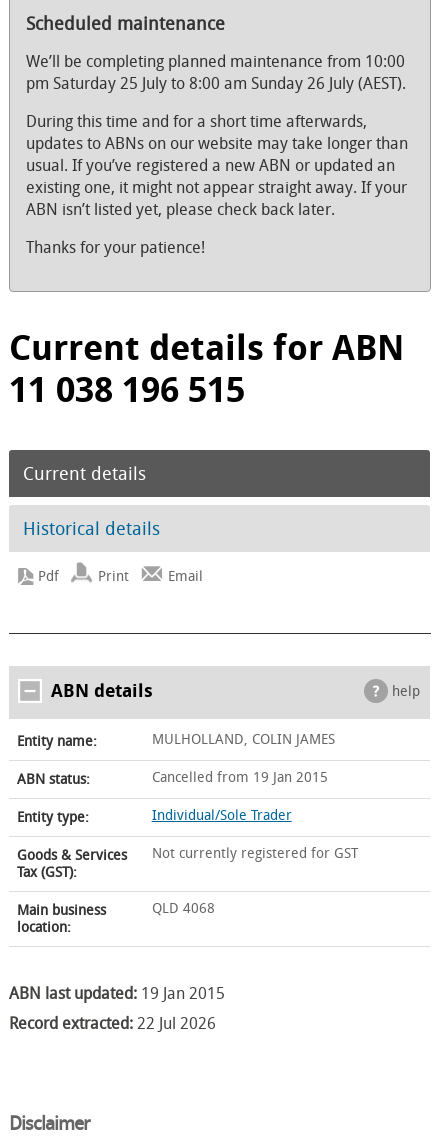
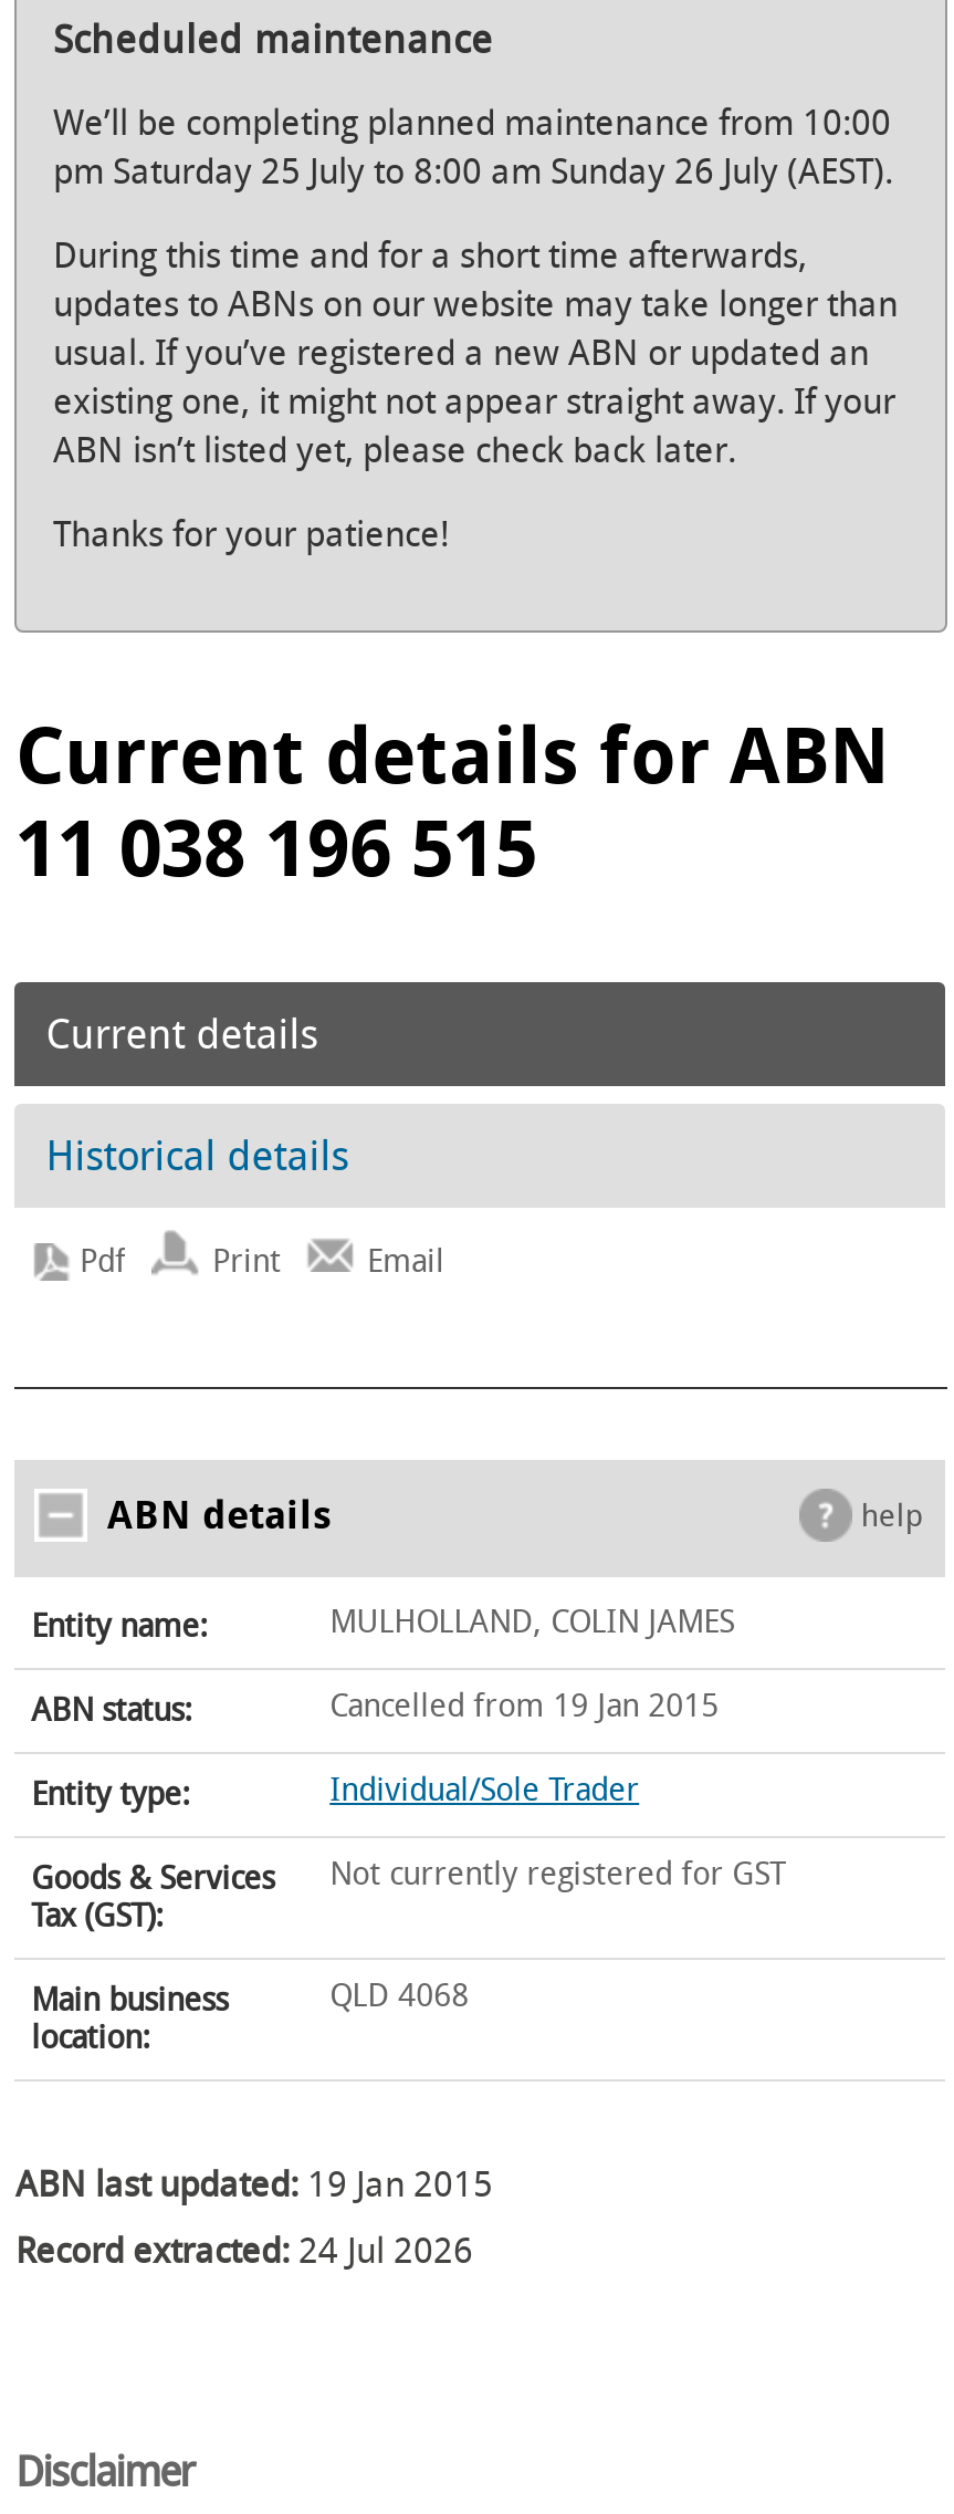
[9,1014,216,1033] Record extracted: 22 Jul 2026 -> [15,2230,473,2272] Record extracted: 24 Jul 2026

